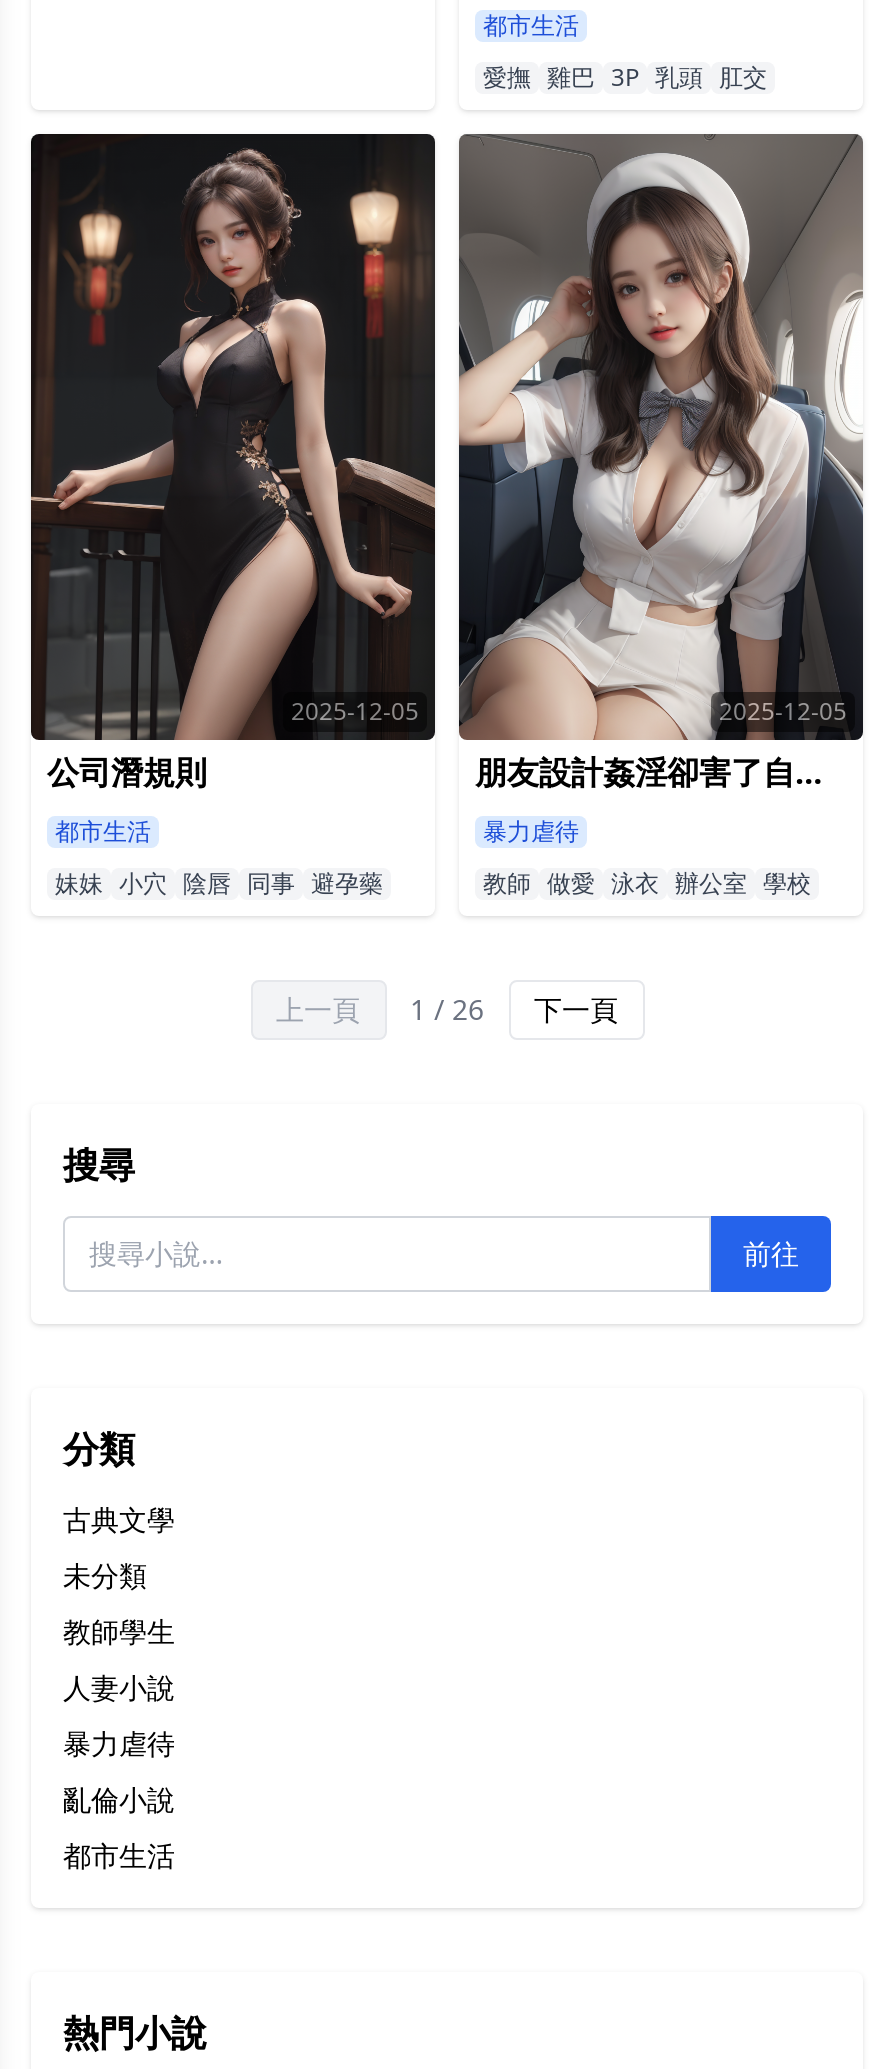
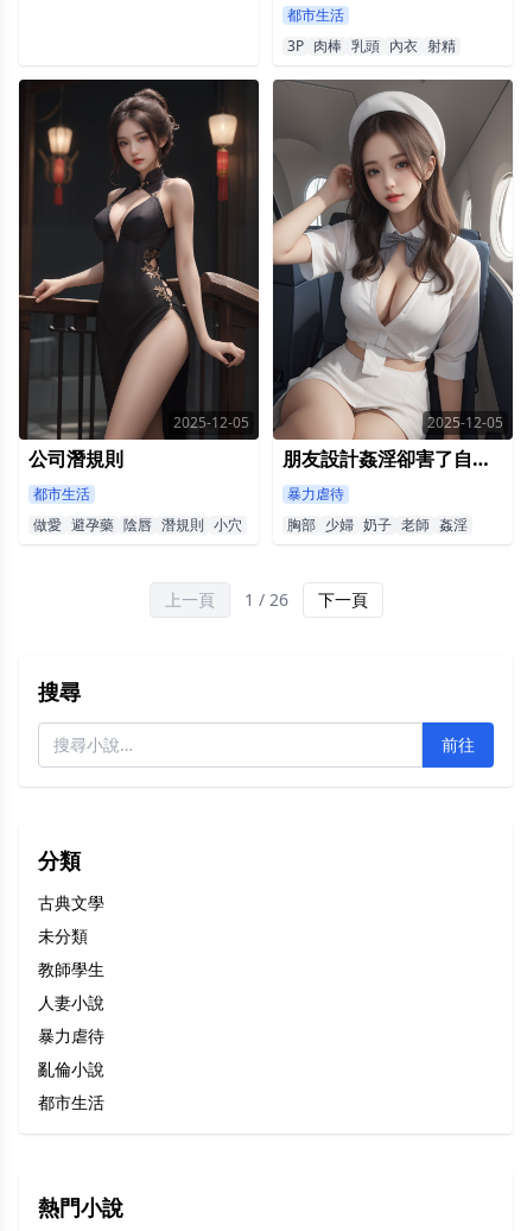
[483,60,767,94] 愛撫 雞巴 3P 乳頭 肛交 -> [287,36,456,56] 3P 肉棒 乳頭 內衣 射精
[55,866,383,900] 妹妹 小穴 陰唇 同事 避孕藥 -> [33,515,242,535] 做愛 避孕藥 陰唇 潛規則 小穴
[483,866,811,900] 教師 做愛 泳衣 辦公室 學校 -> [287,515,468,535] 胸部 少婦 奶子 老師 姦淫

